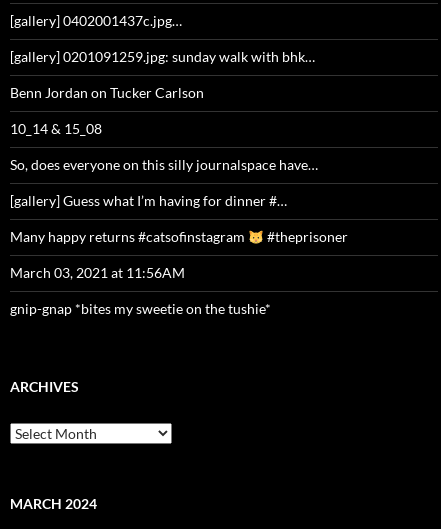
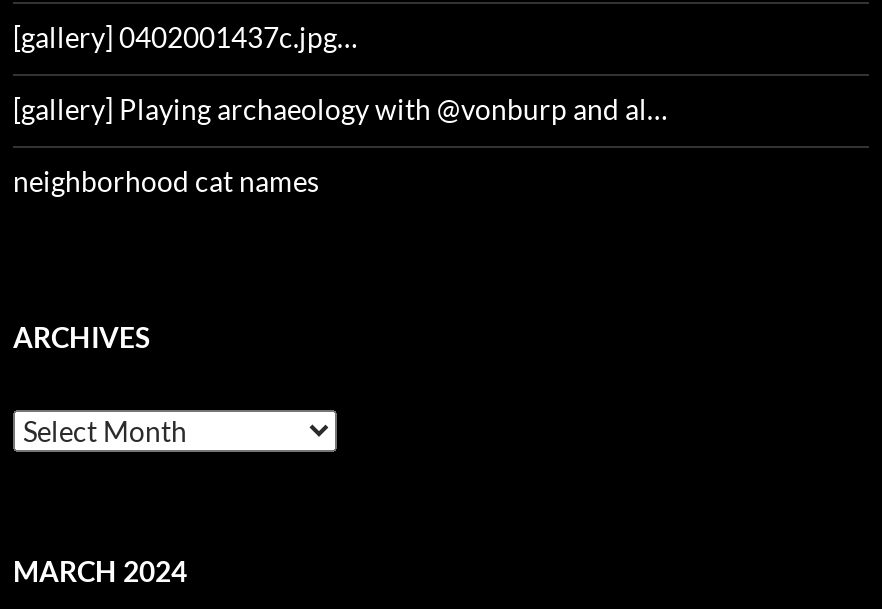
[10,48,348,317] [gallery] 0201091259.jpg: sunday walk with bhk… | Benn Jordan on Tucker Carlson | 10_14 & 15_08 | So, does everyone on this silly journalspace have… | [gallery] Guess what I’m having for dinner #… | Many happy returns #catsofinstagram | #theprisoner | March 03, 2021 at 11:56AM | gnip-gnap *bites my sweetie on the tushie* -> [13,92,667,198] [gallery] Playing archaeology with @vonburp and al… | neighborhood cat names

